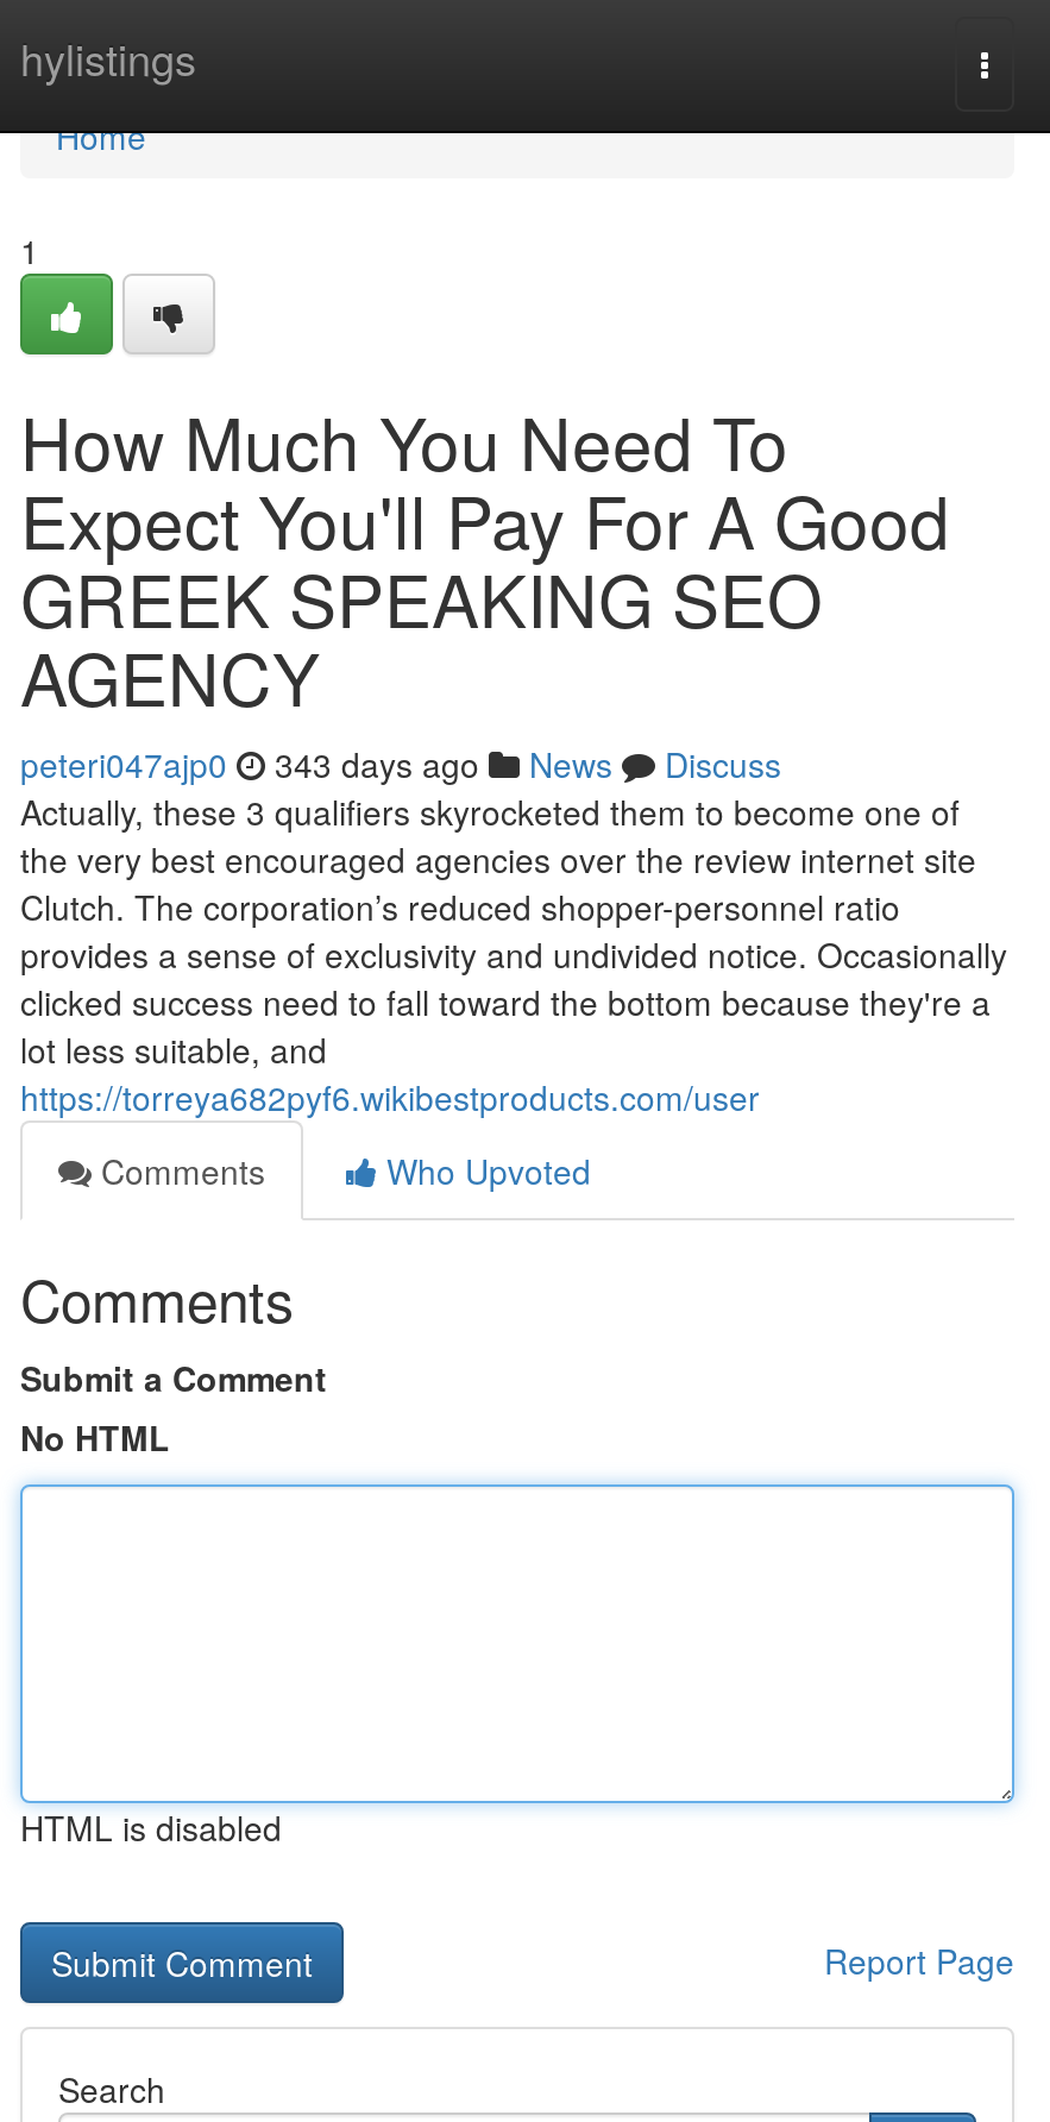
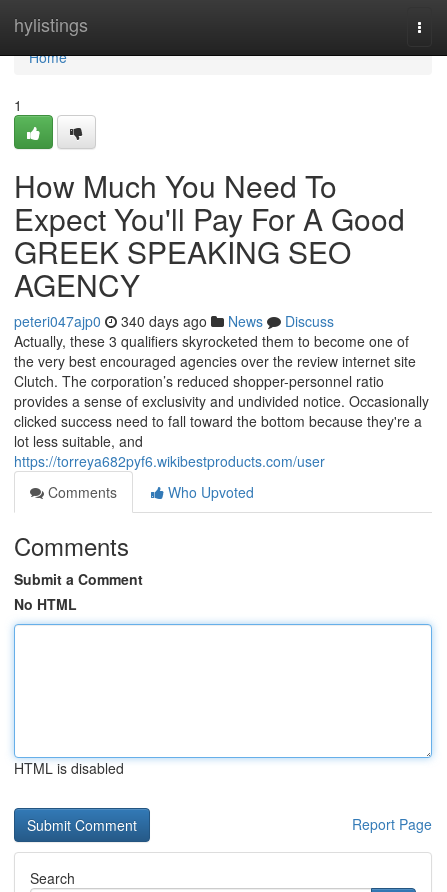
[20,740,781,787] peteri047ajp0 343 days ago News Discuss -> [14,311,334,331] peteri047ajp0 340 days ago News Discuss

